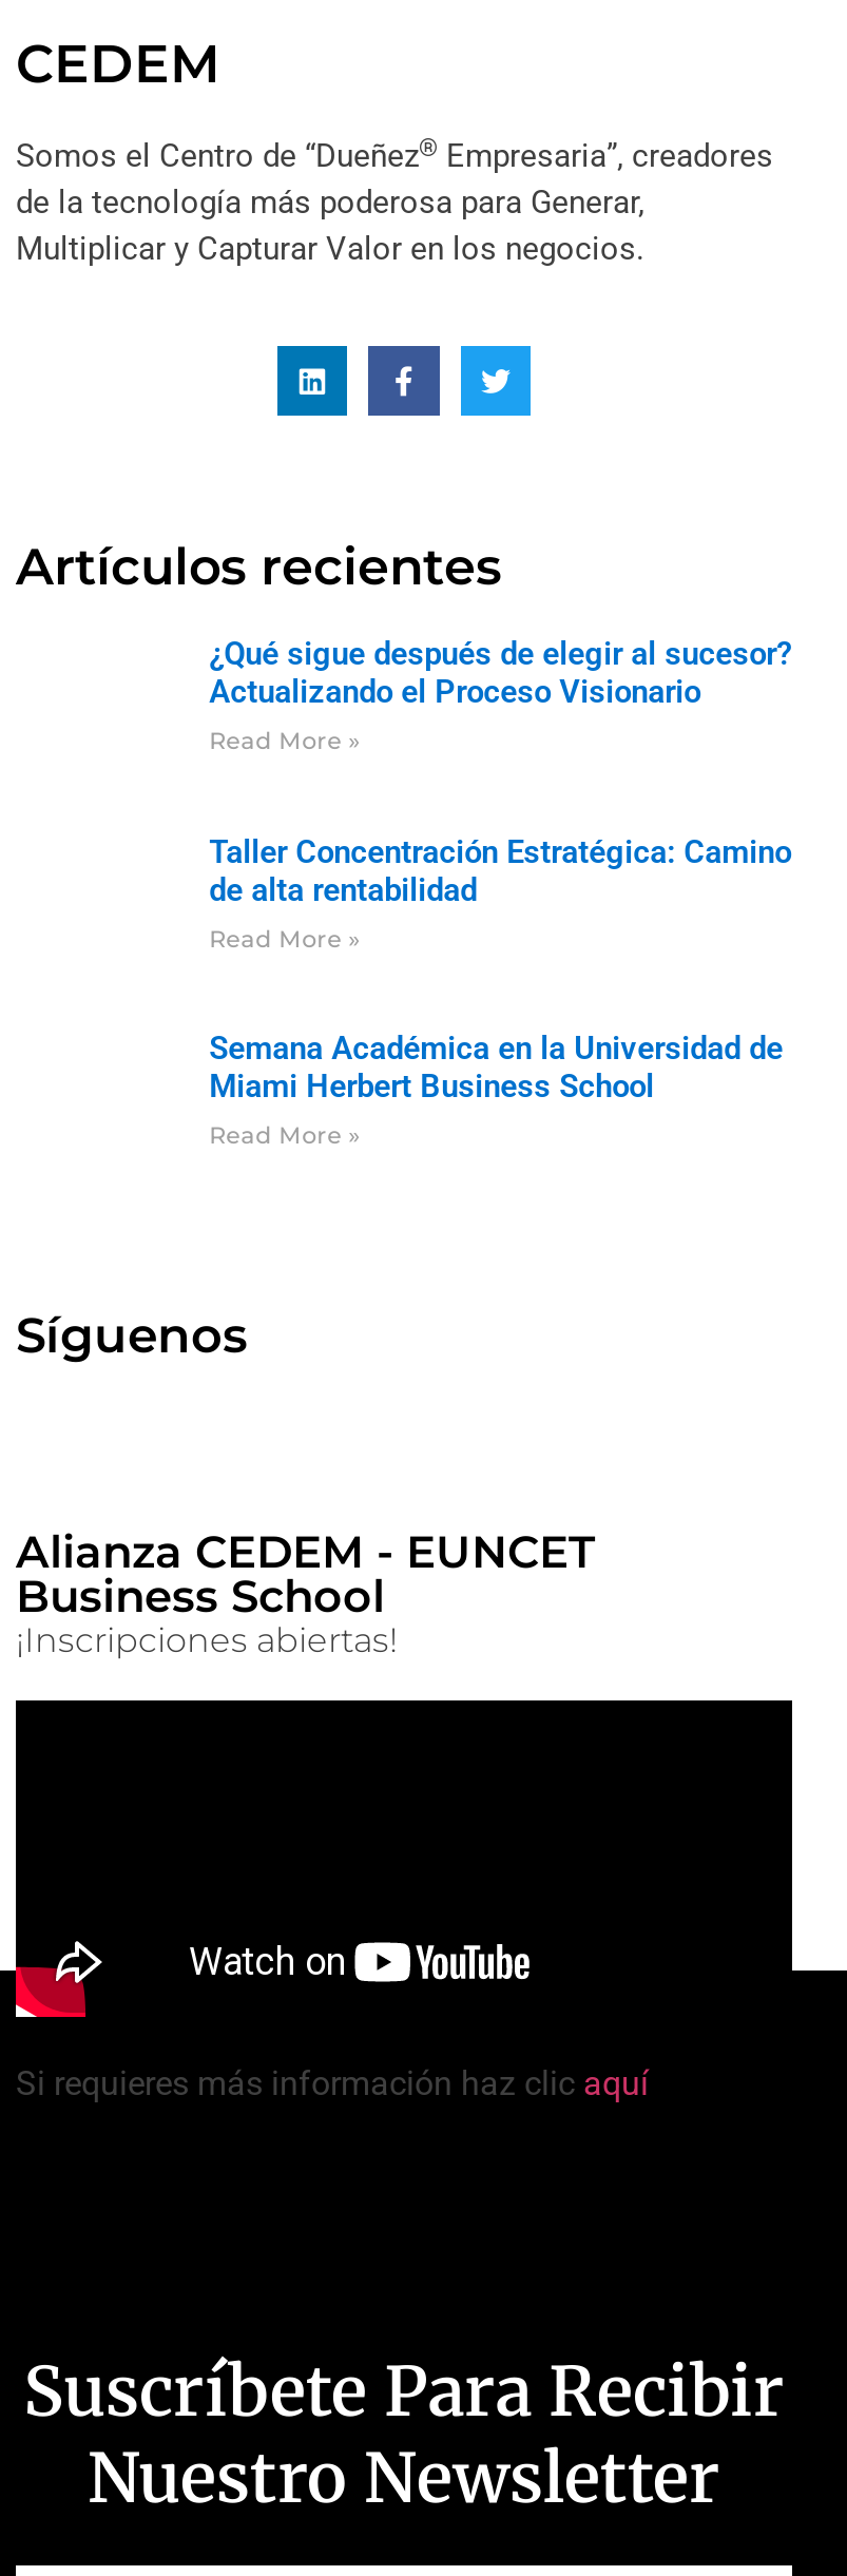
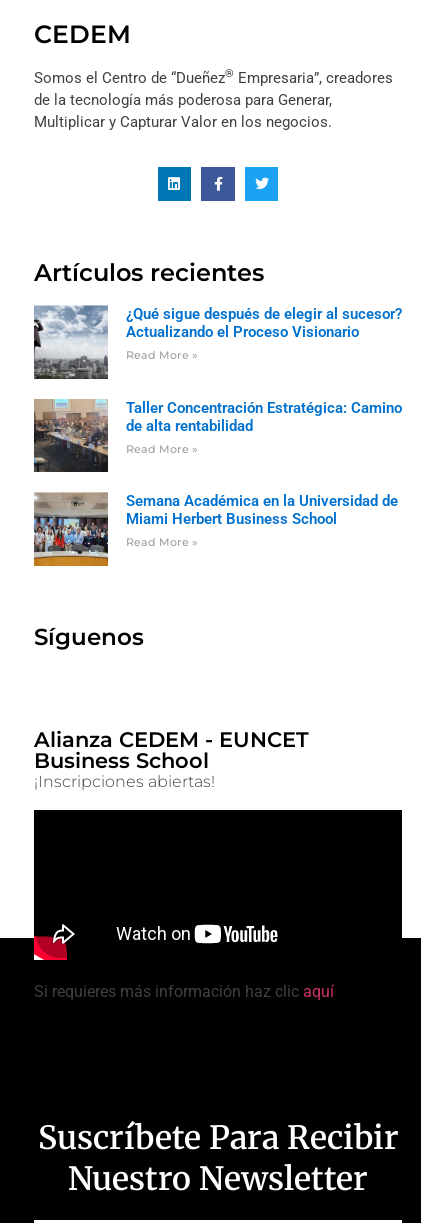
none -> [33,304,109,380] [image]
none -> [33,398,109,473] [image]
none -> [33,492,109,567] [image]

